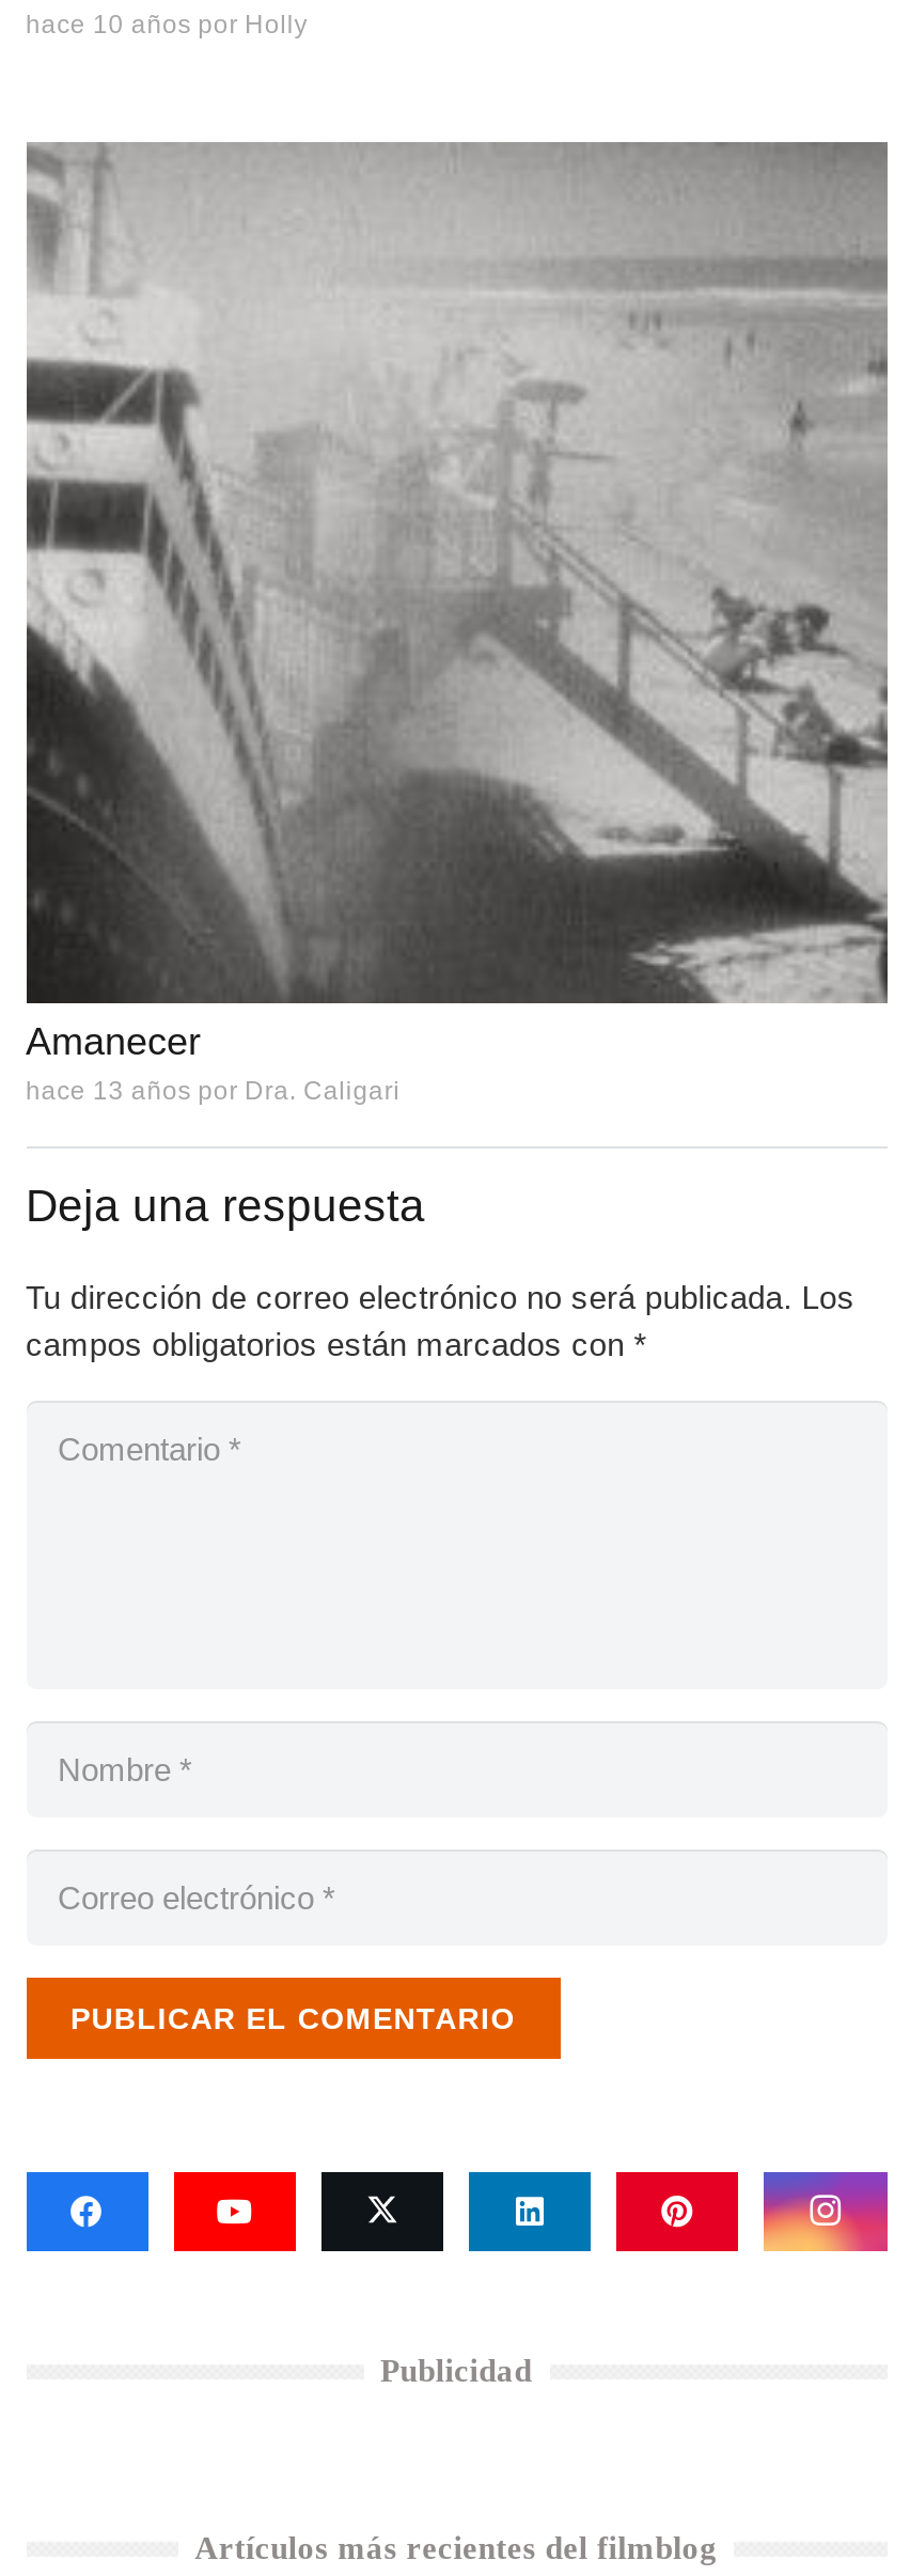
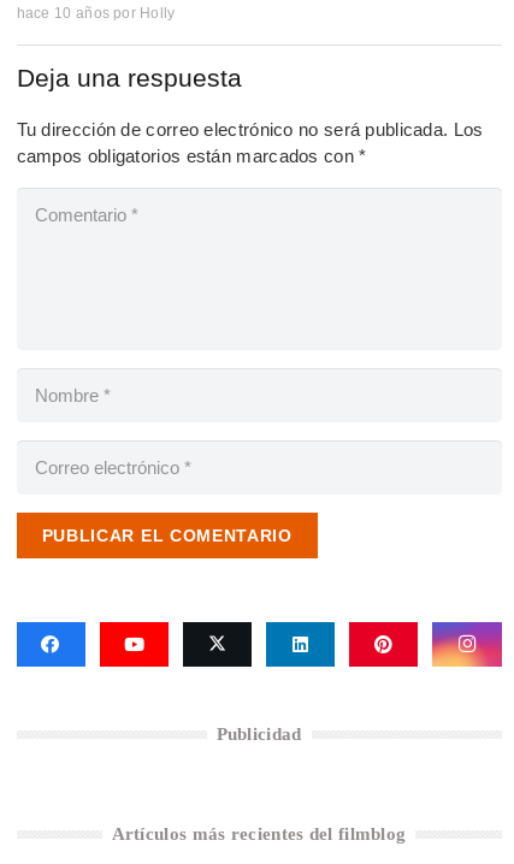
[25,141,890,1106] [image] | Amanecer | hace 13 años por Dra. Caligari -> none

